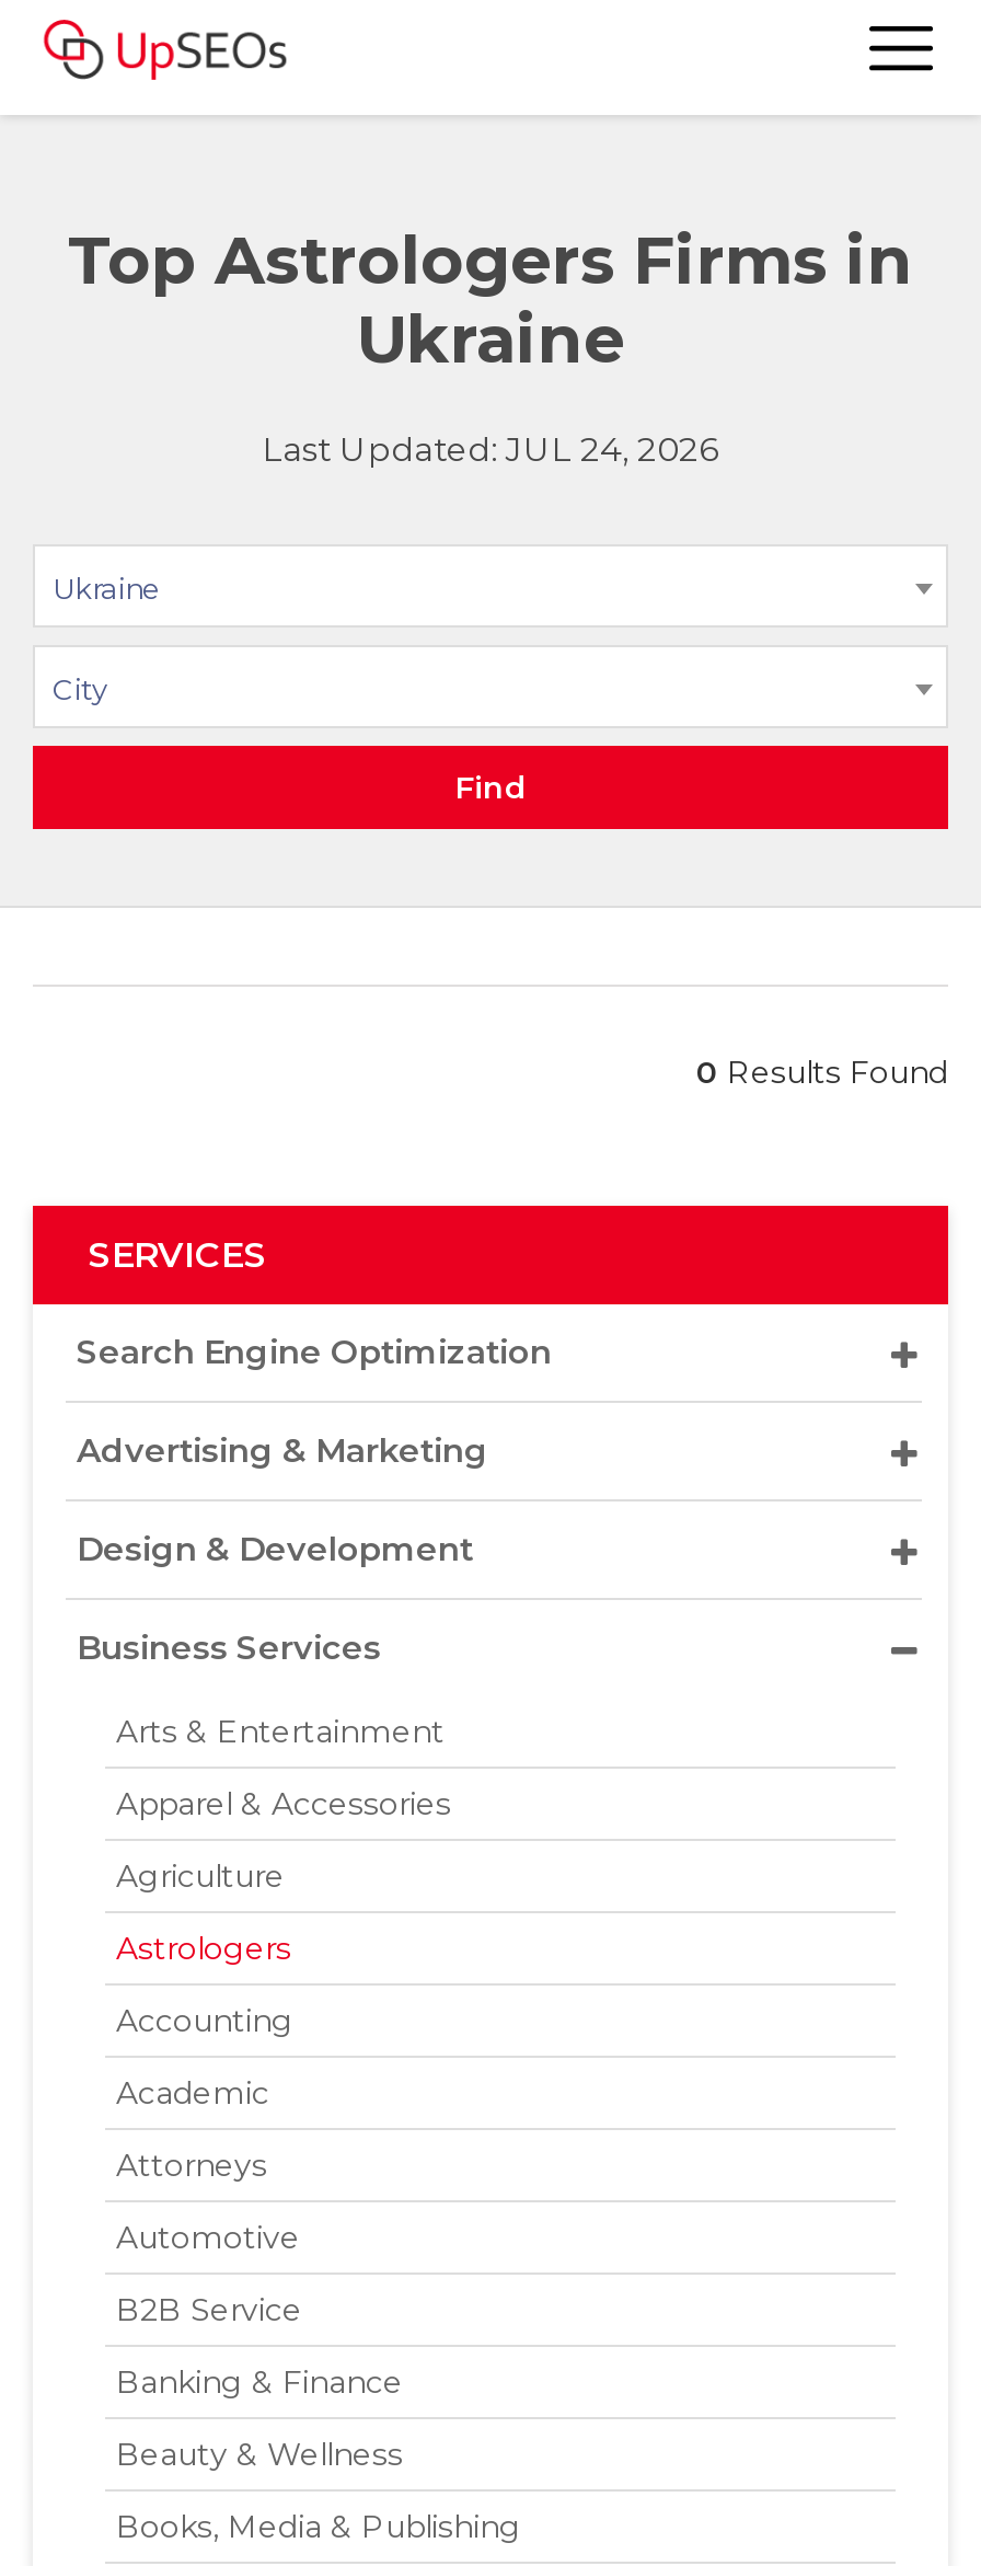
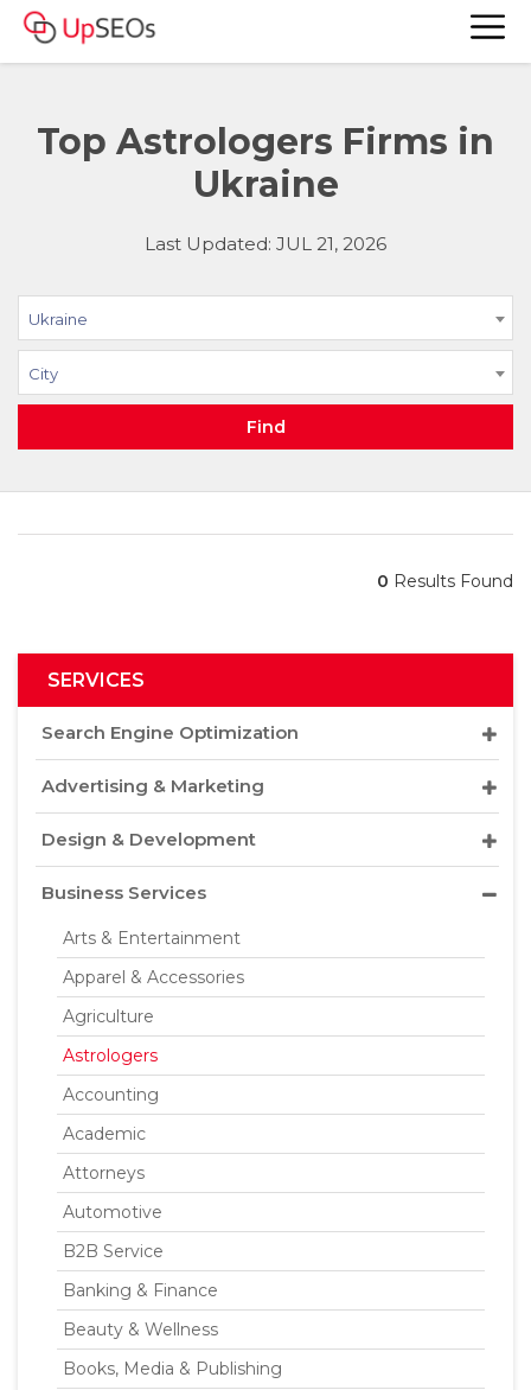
[263,428,718,470] Last Updated: JUL 24, 2026 -> [145,232,386,255] Last Updated: JUL 21, 2026

